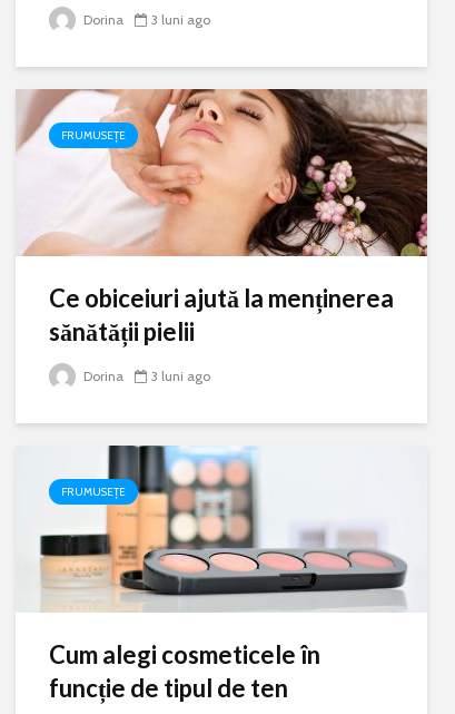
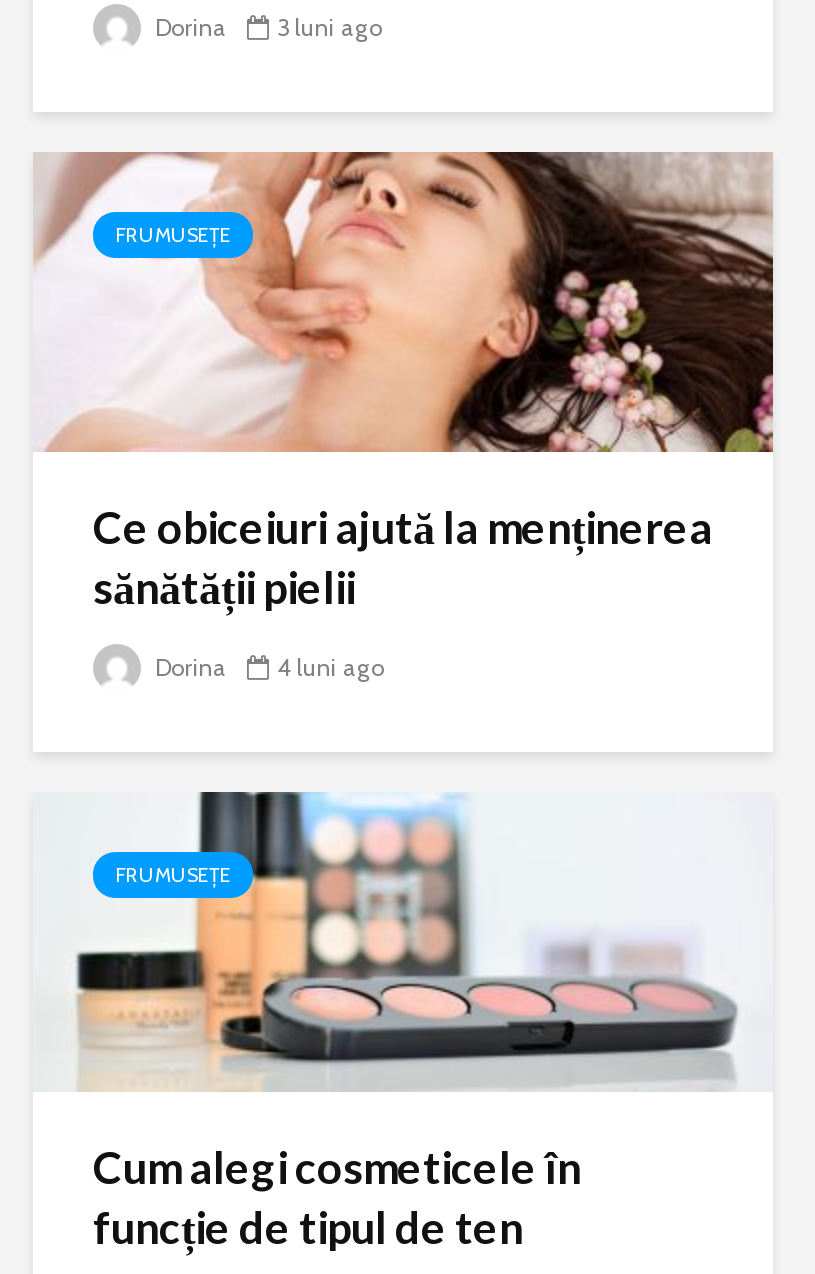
[80,368,210,384] Dorina 3 luni ago -> [149,652,385,682] Dorina 4 luni ago

